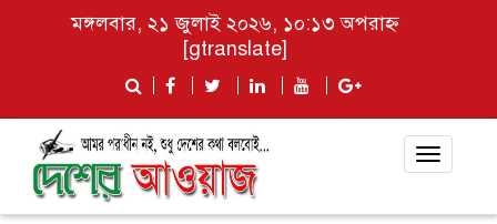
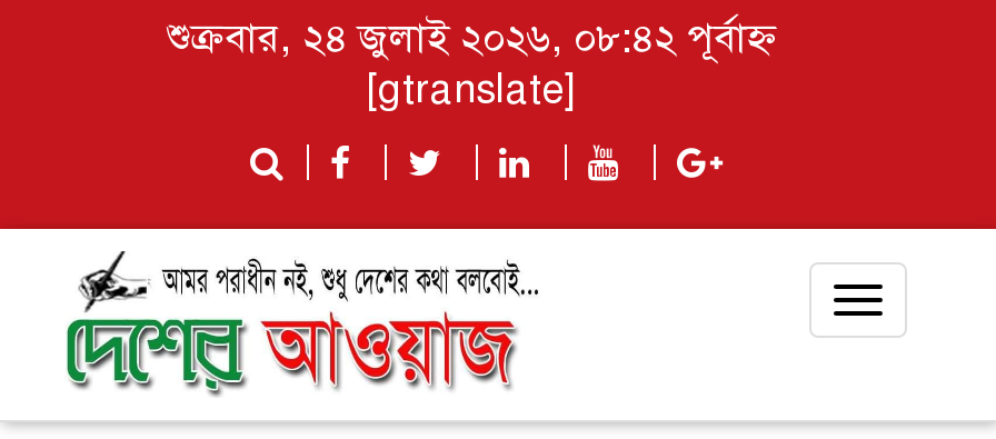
[71,11,399,35] মঙ্গলবার, ২১ জুলাই ২০২৬, ১০:১৩ অপরাহ্ন -> [167,13,776,62] শুক্রবার, ২৪ জুলাই ২০২৬, ০৮:৪২ পূর্বাহ্ন

